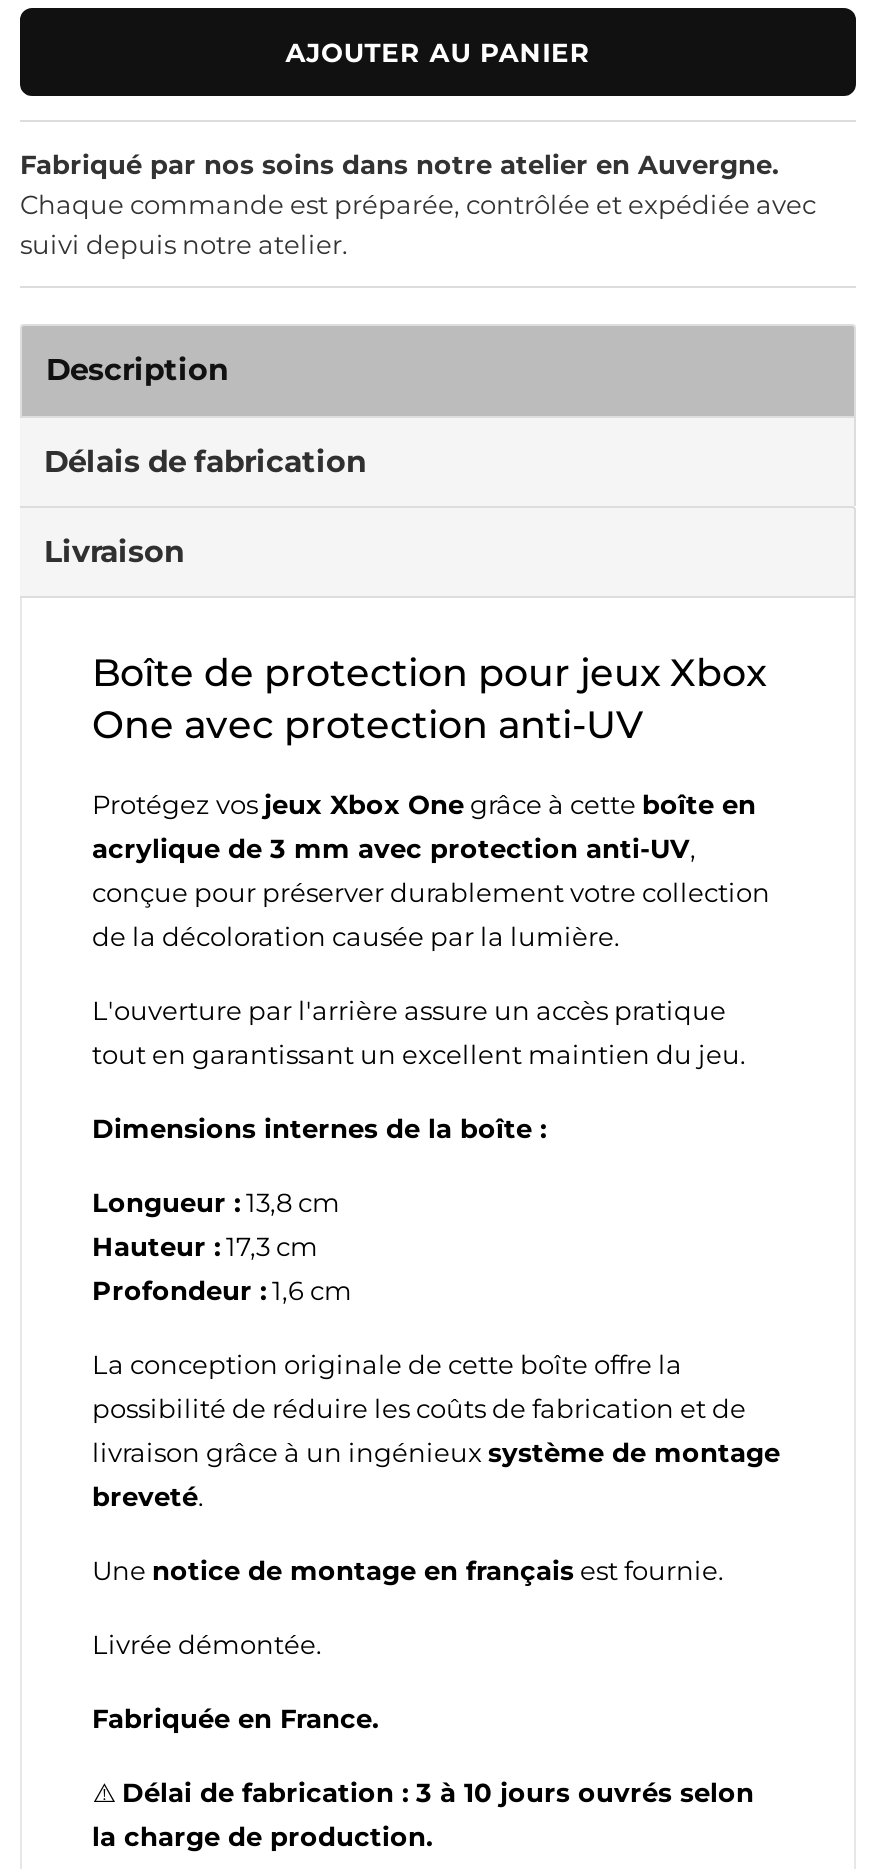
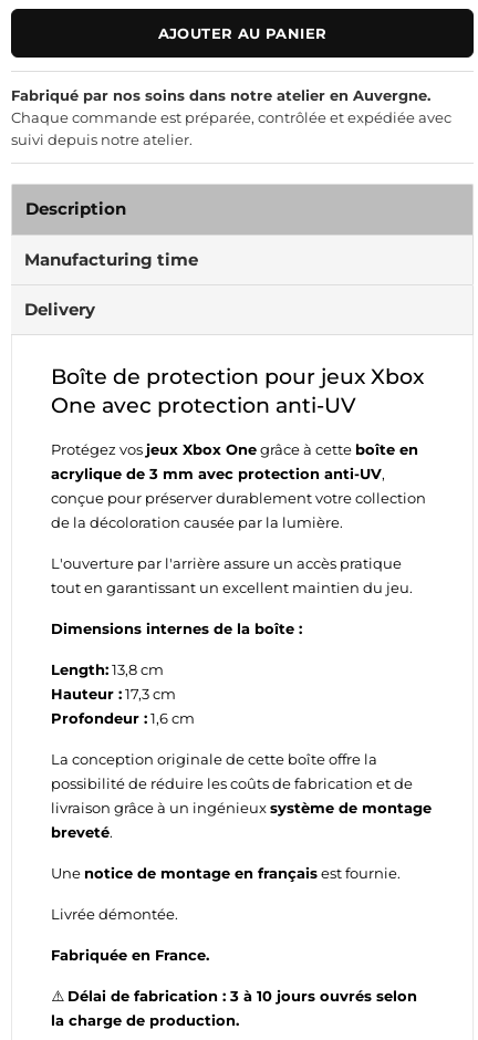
[44,443,366,481] Délais de fabrication -> [24,249,198,271] Manufacturing time
[44,533,184,571] Livraison -> [24,299,95,320] Delivery
[92,1187,340,1219] Longueur : 13,8 cm -> [51,661,164,679] Length: 13,8 cm

